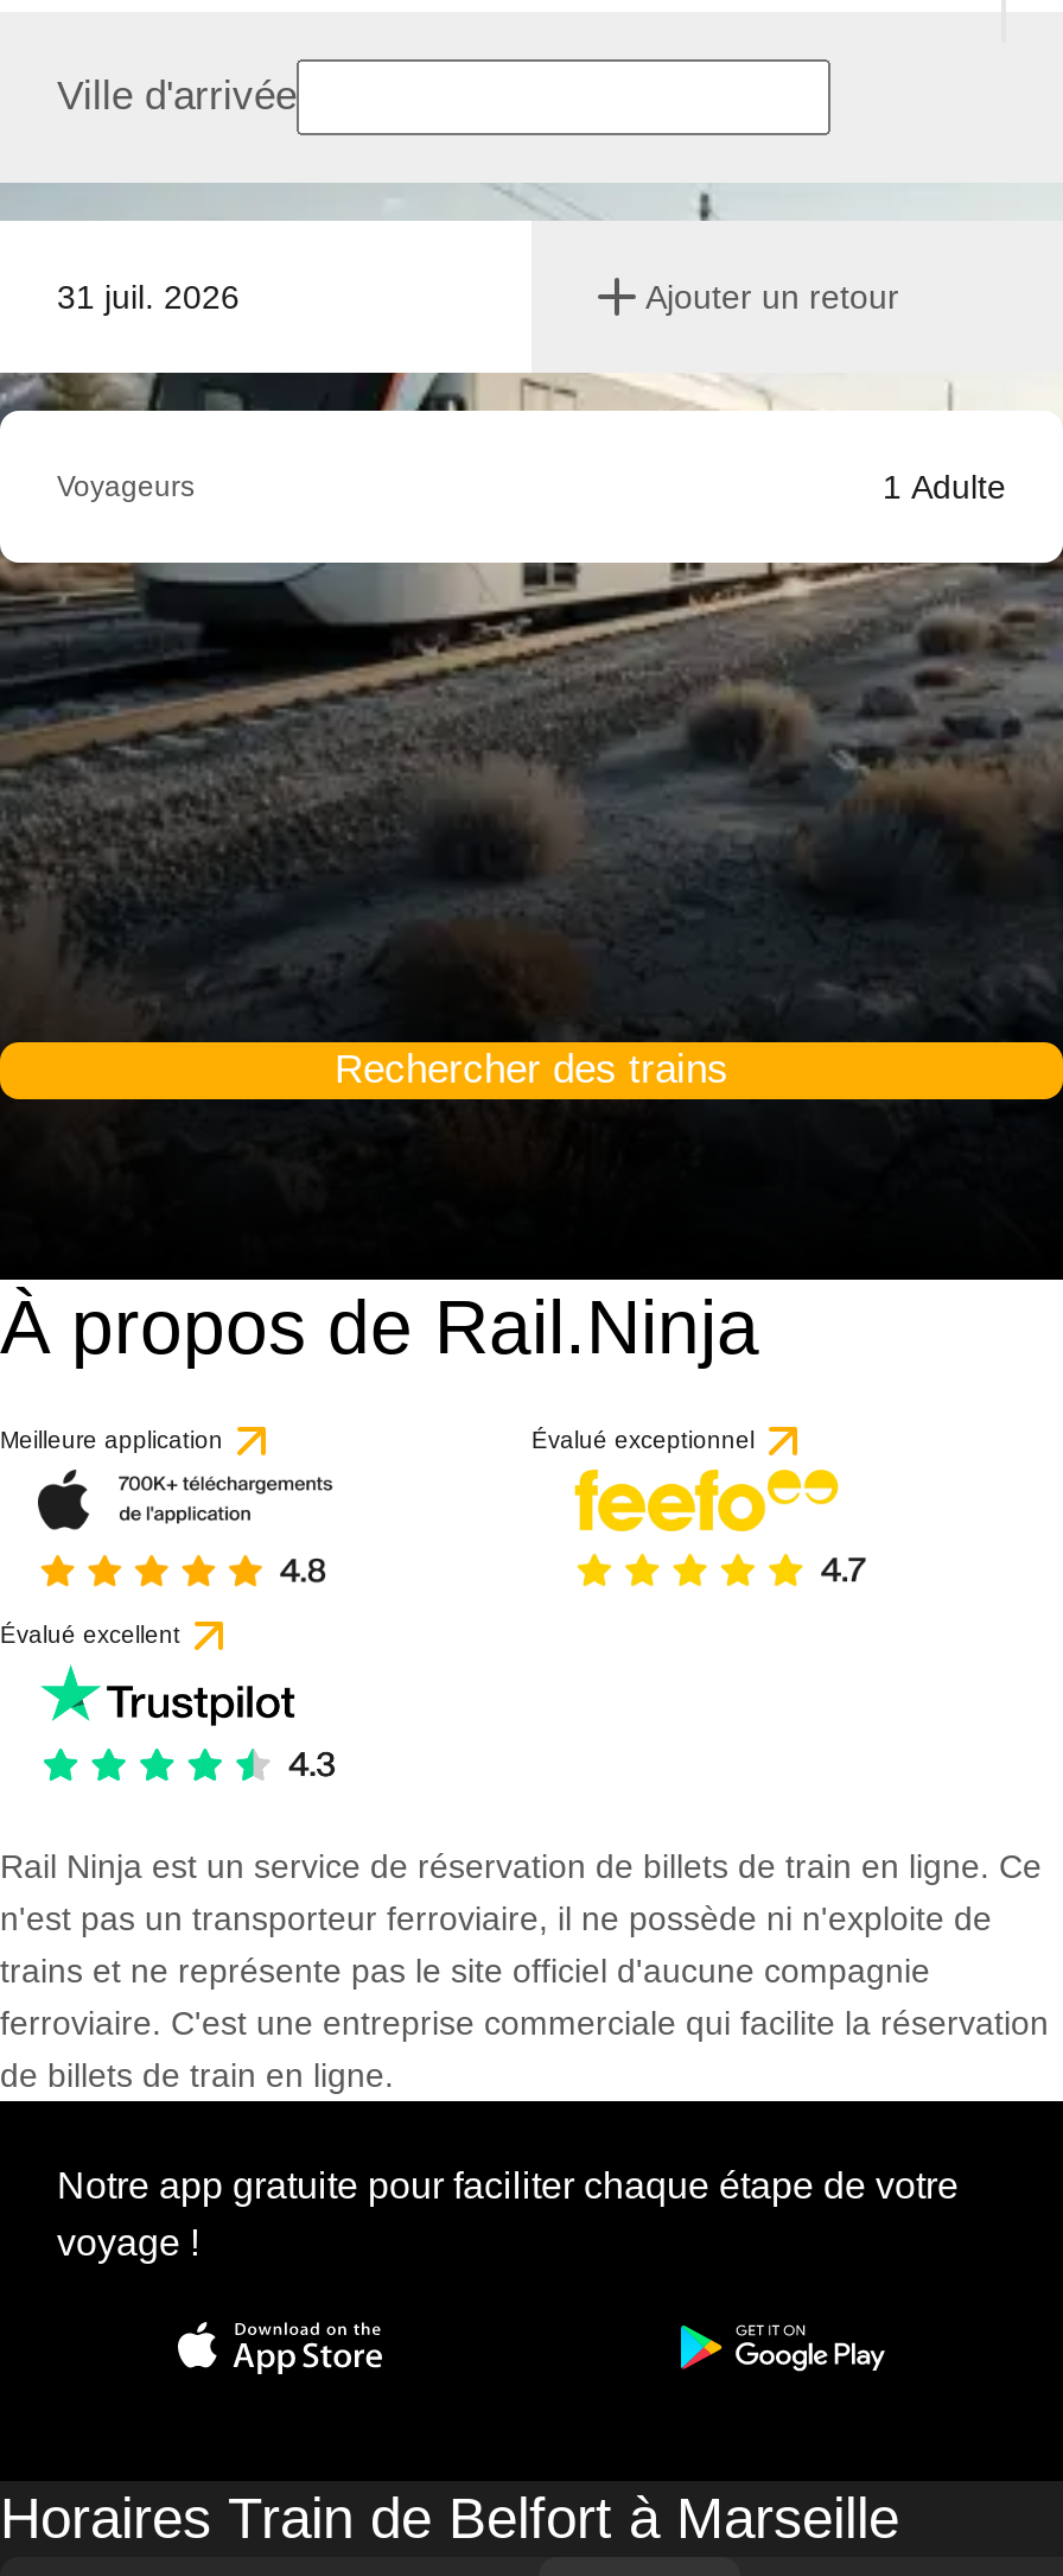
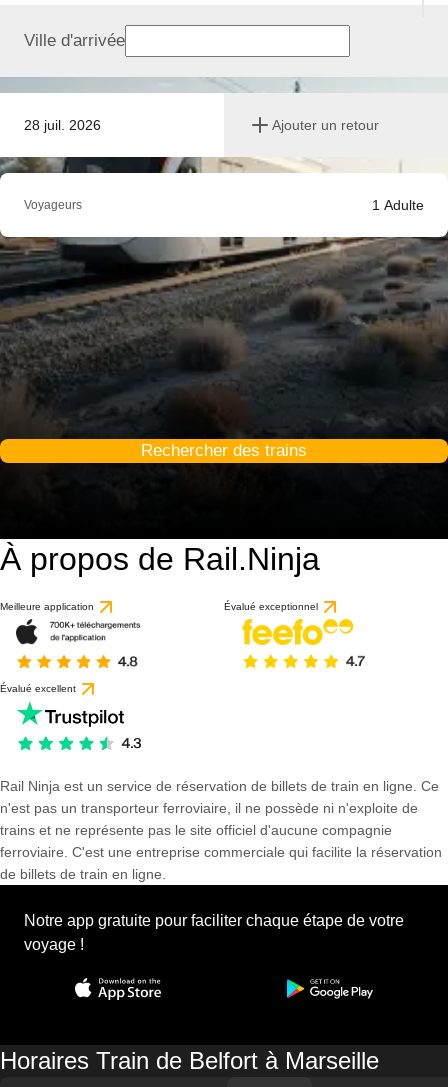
[57,278,240,316] 31 juil. 2026 -> [24,117,101,133] 28 juil. 2026

